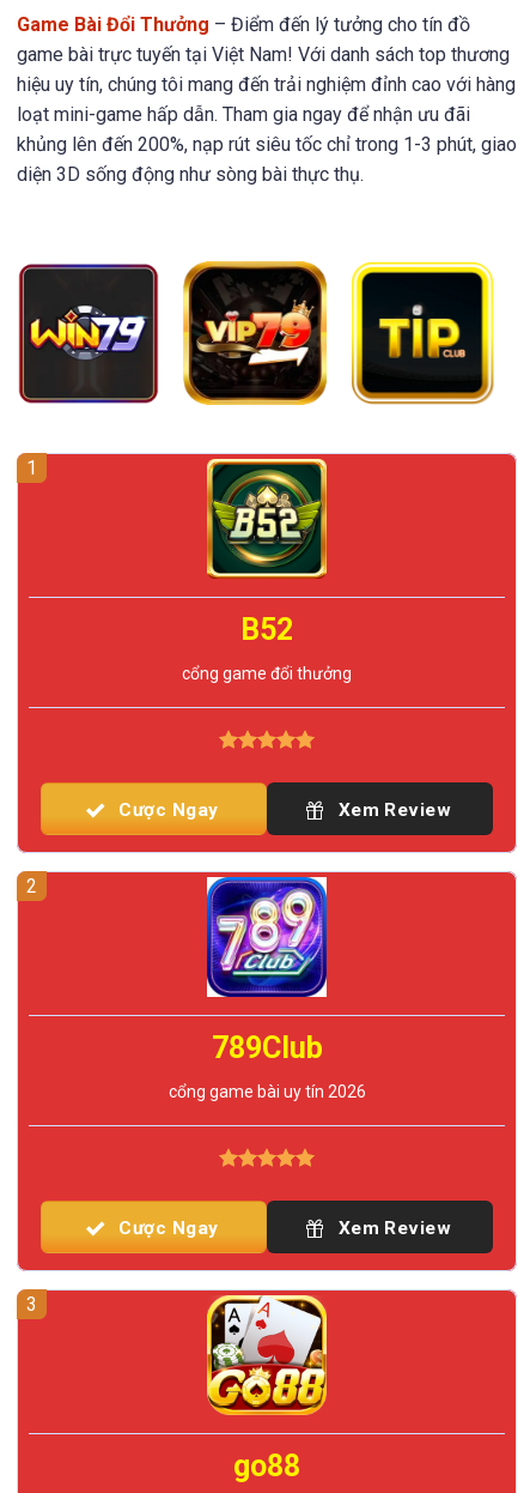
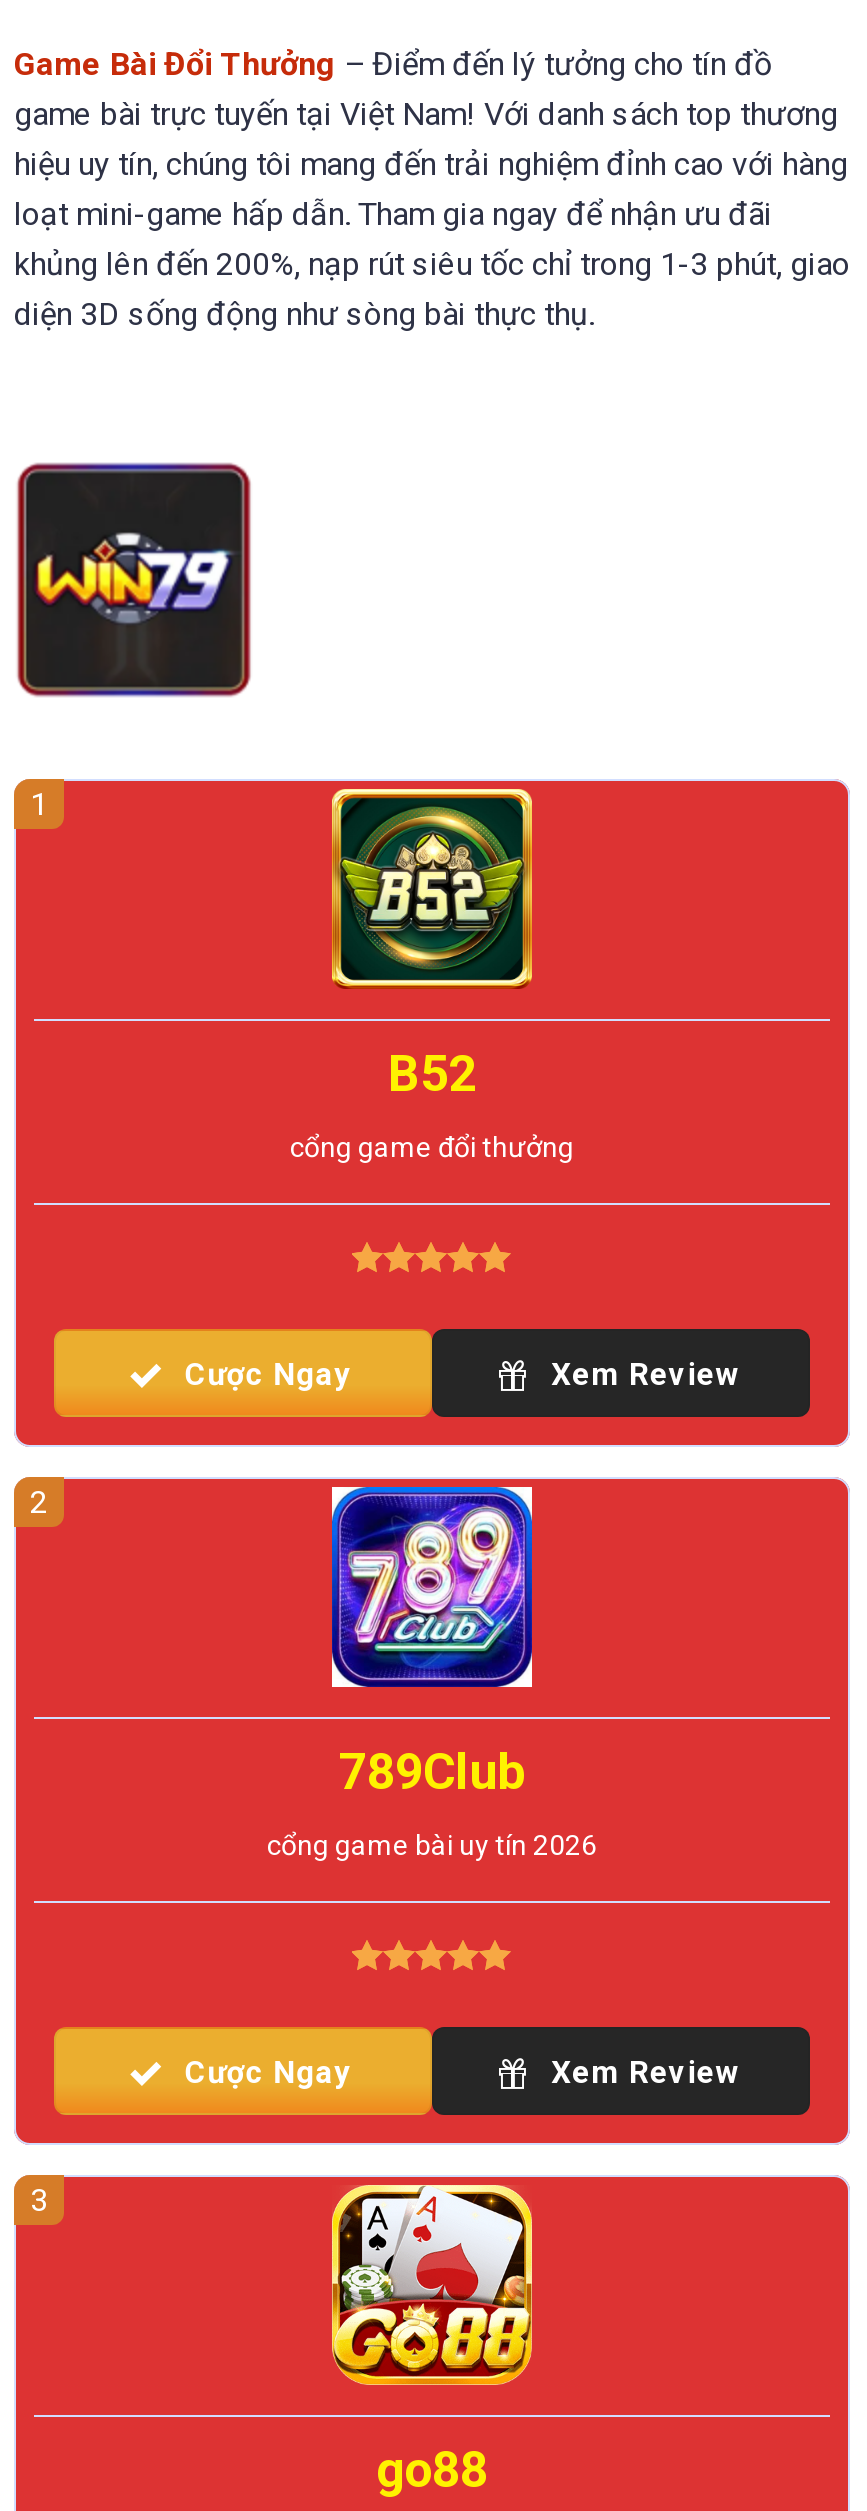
[182,260,328,406] [image] -> none
[351,261,495,405] [image] -> none

